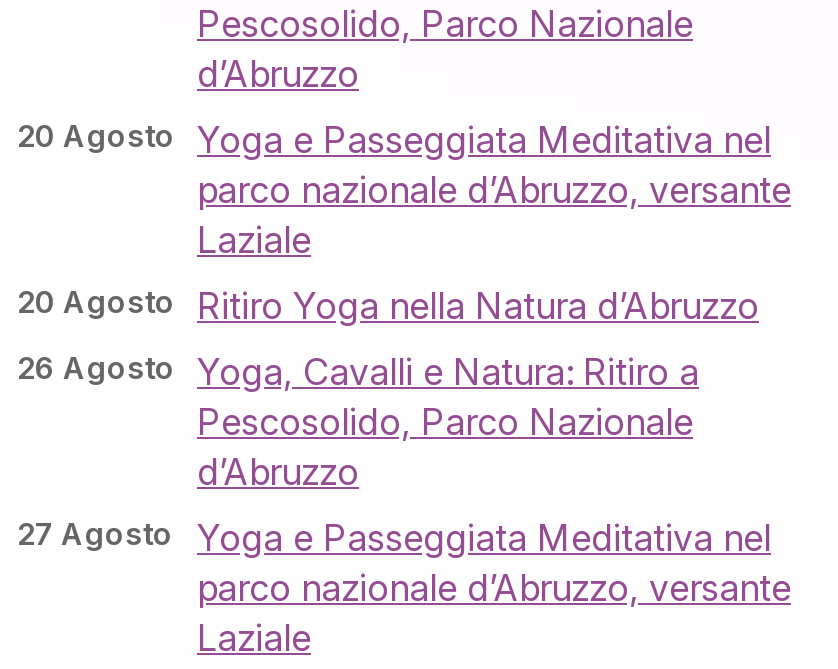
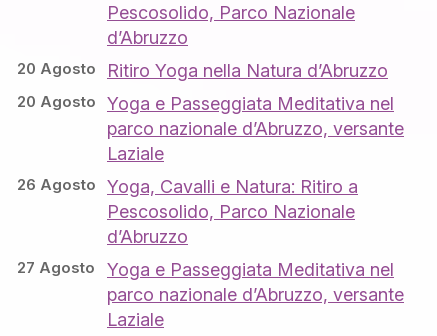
moved [17,118,791,262] -> [17,92,404,164]: 20 Agosto Yoga e Passeggiata Meditativa nel | parco nazionale d’Abruzzo, versante | Laziale
moved [17,284,759,328] -> [17,59,388,81]: 20 Agosto Ritiro Yoga nella Natura d’Abruzzo

